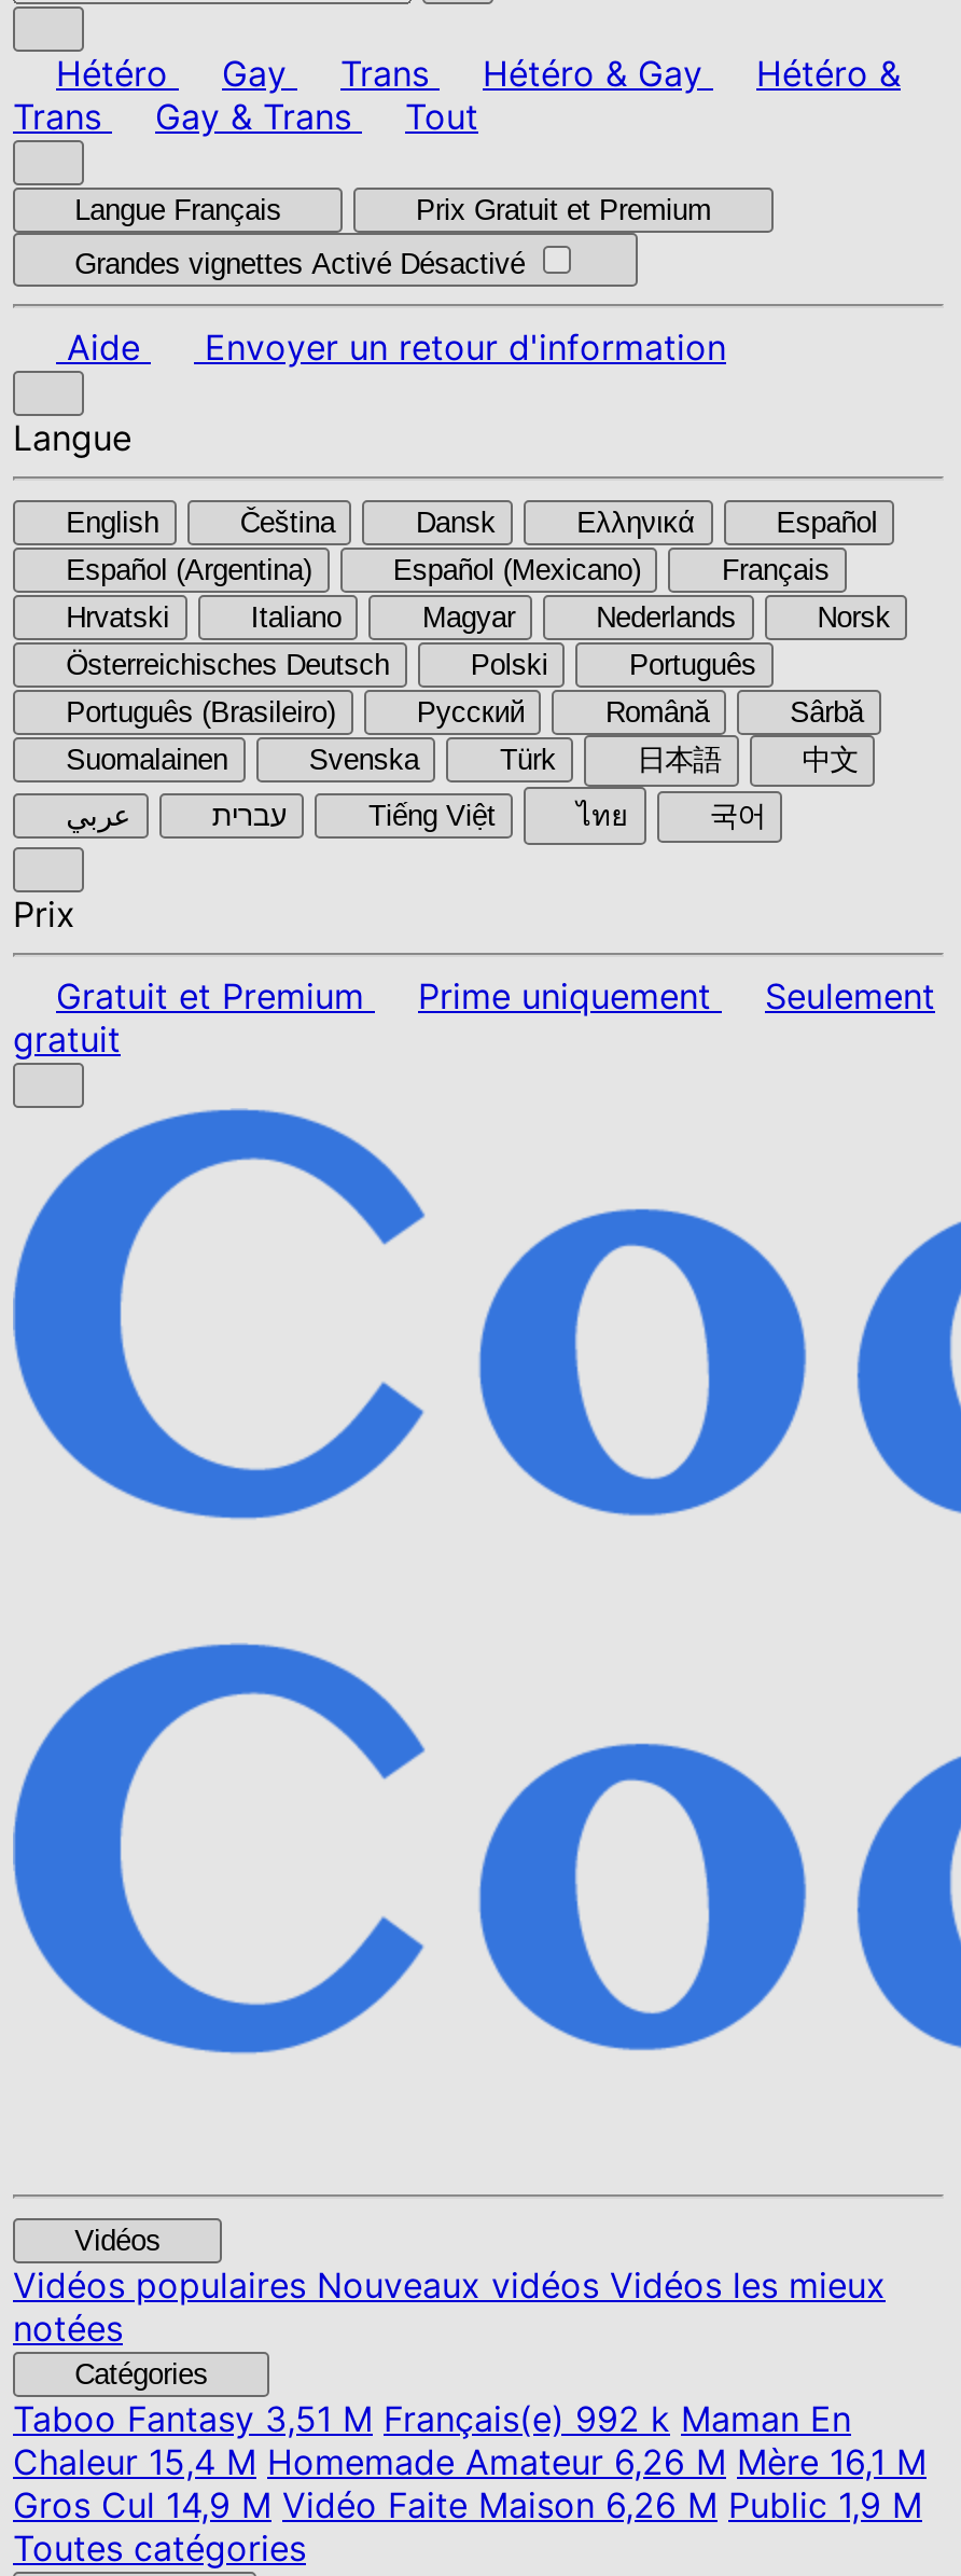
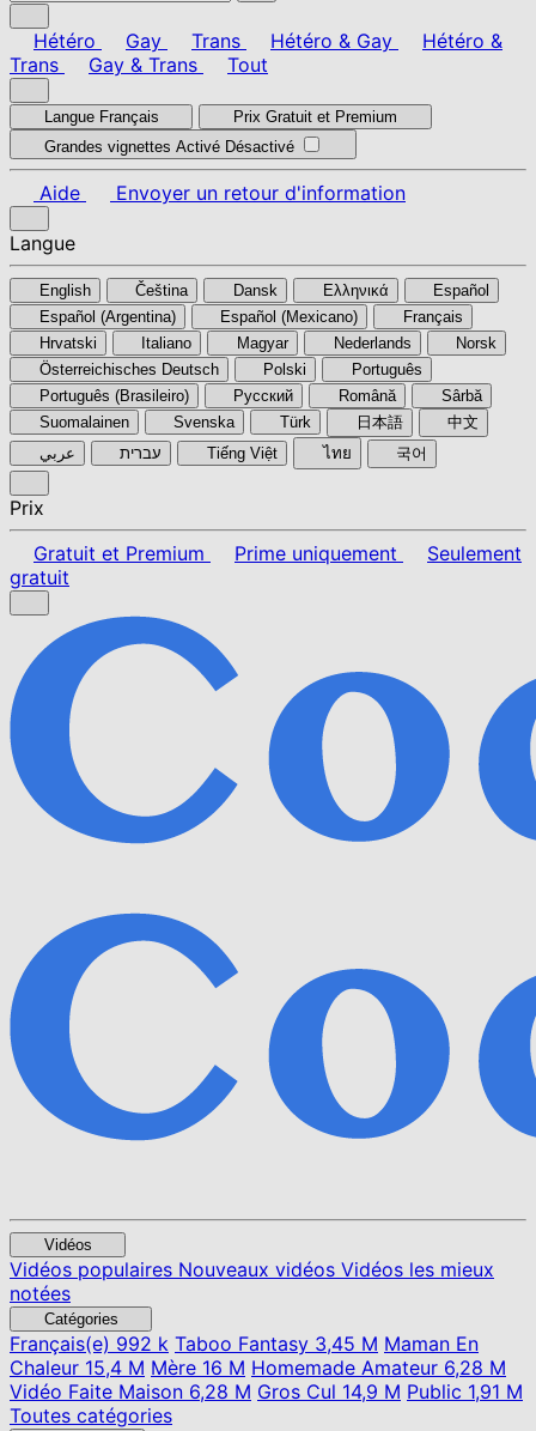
[13,2397,851,2440] Taboo Fantasy3,51 M Français(e) 992 k Maman En -> [10,1332,479,1356] Français(e)992 k Taboo Fantasy 3,45 M Maman En
[13,2440,927,2483] Chaleur 15,4 M Homemade Amateur 6,26 M Mère 16,1 M -> [10,1356,506,1380] Chaleur 15,4 M Mère 16 M Homemade Amateur 6,28 M
[13,2483,922,2526] Gros Cul 14,9 M Vidéo Faite Maison 6,26 M Public 1,9 M -> [10,1380,523,1403] Vidéo Faite Maison 6,28 M Gros Cul 14,9 M Public 1,91 M

